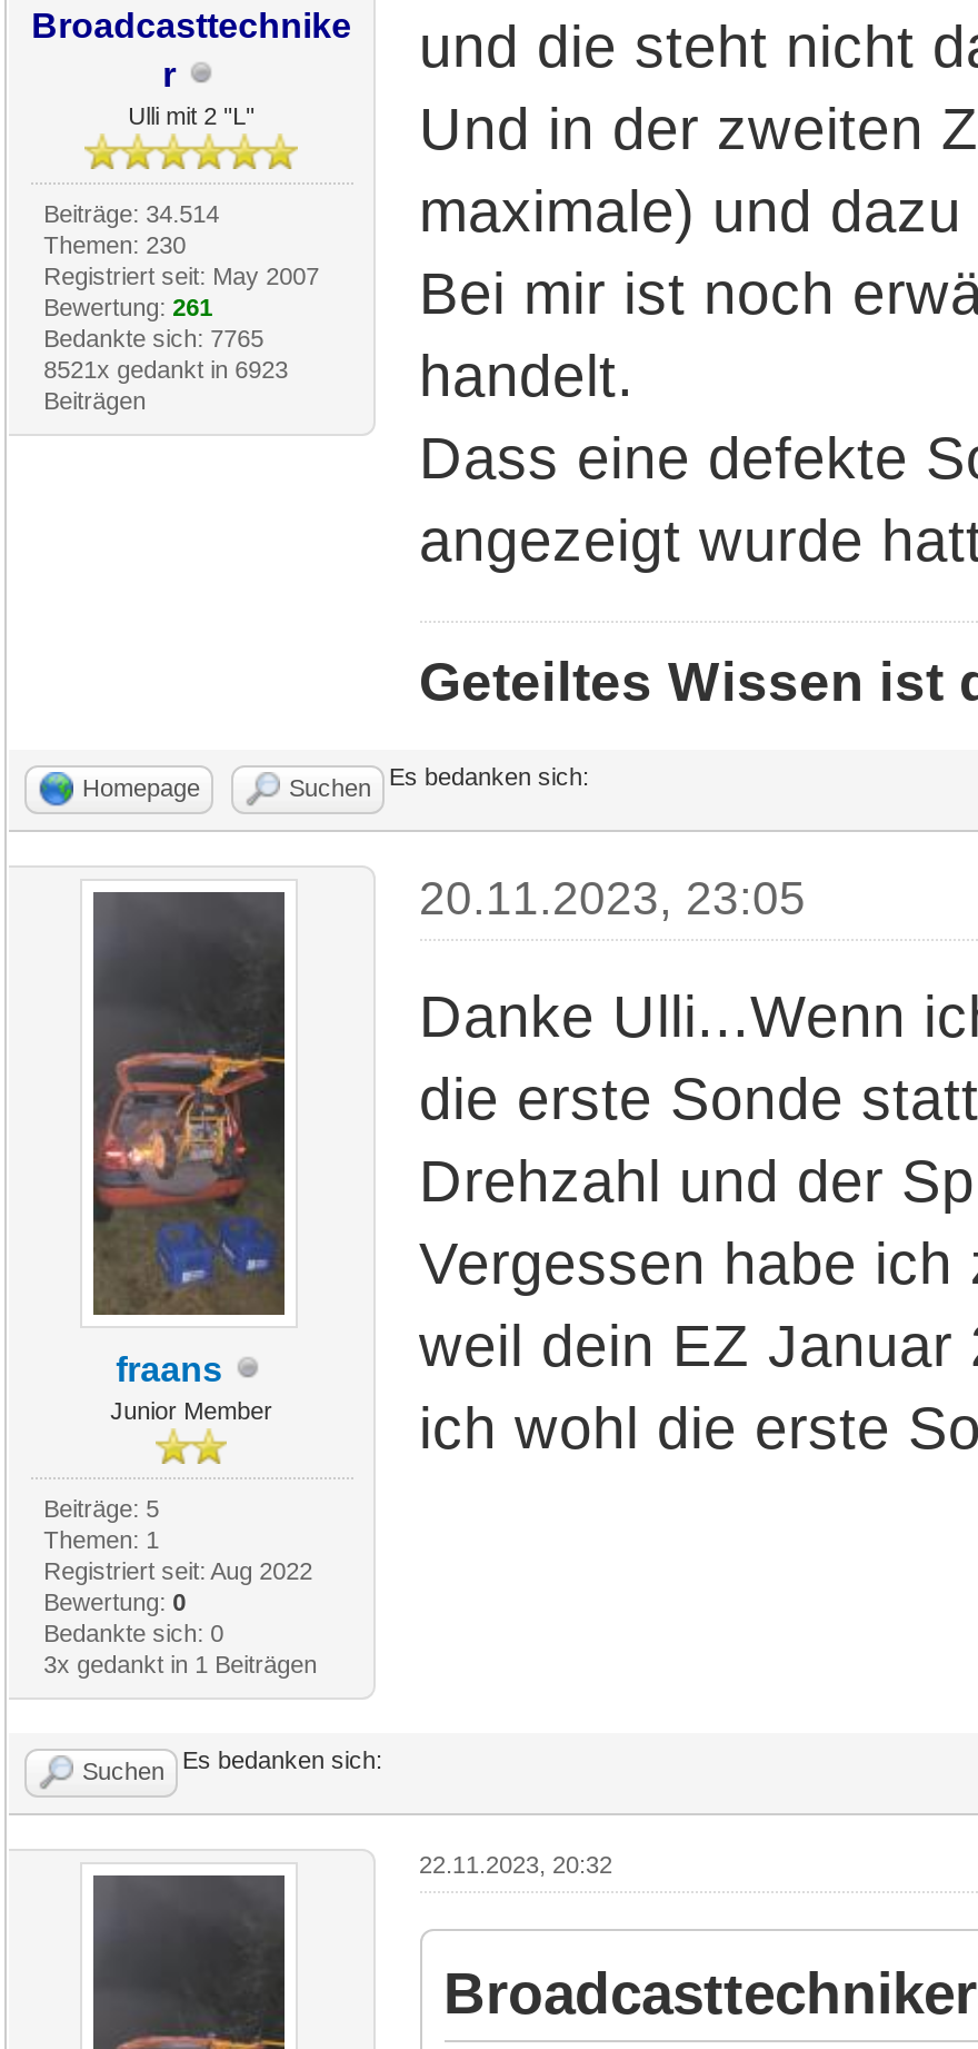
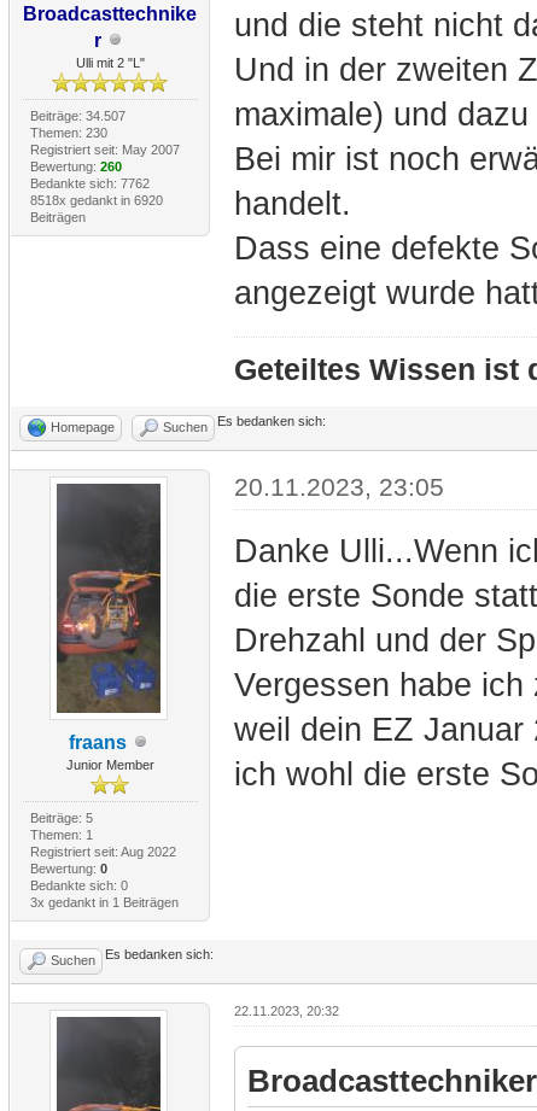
[44,200,219,226] Beiträge: 34.514 -> [30,108,125,123] Beiträge: 34.507
[44,293,213,320] Bewertung: 261 -> [30,159,122,173] Bewertung: 260
[44,324,264,351] Bedankte sich: 7765 -> [30,176,149,190] Bedankte sich: 7762
[44,356,288,382] 8521x gedankt in 6923 -> [30,193,163,207] 8518x gedankt in 6920

